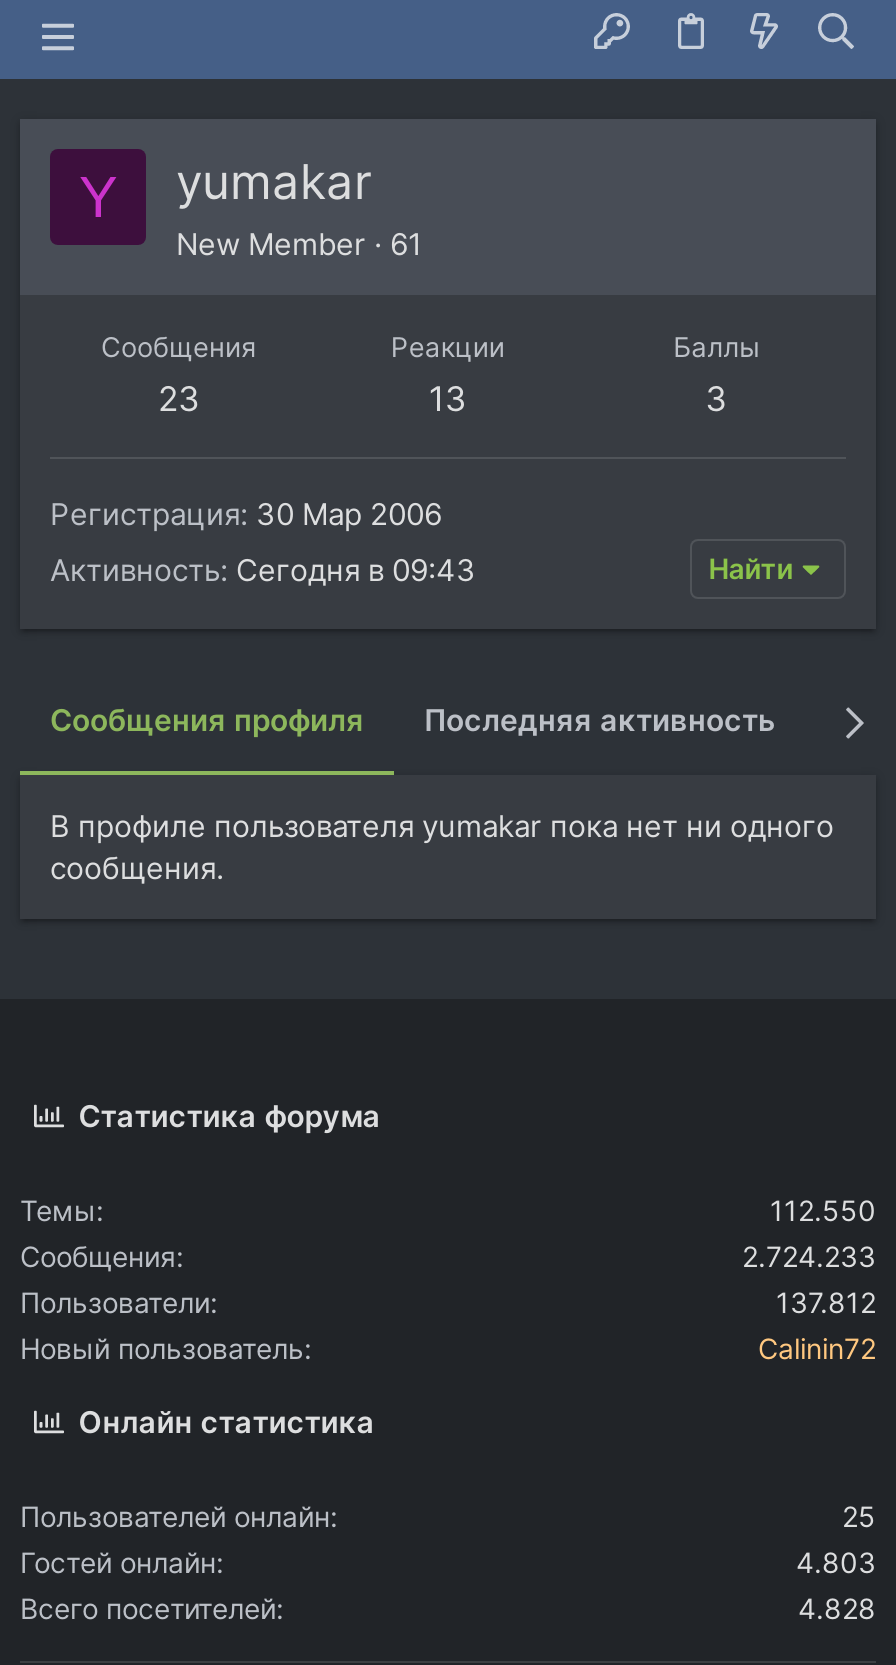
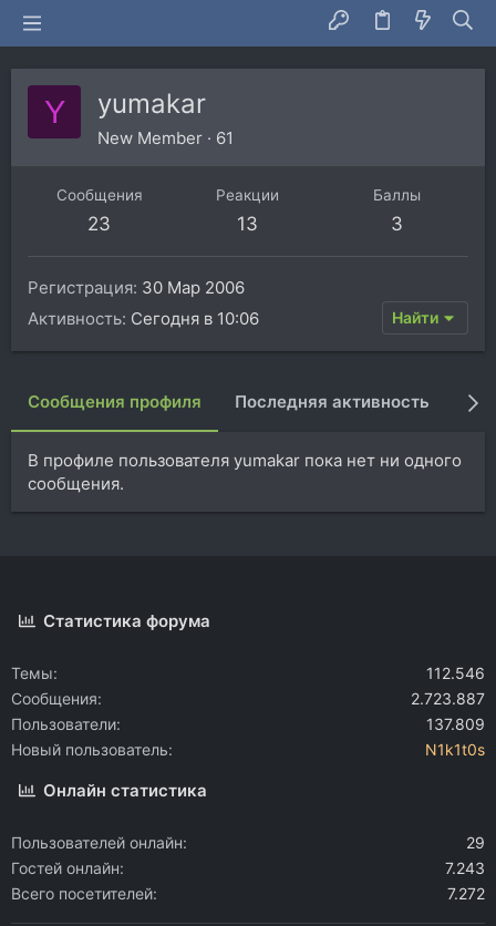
[50,550,476,588] Активность Сегодня в 09:43 -> [28,307,259,328] Активность Сегодня в 10:06
[770,1193,876,1227] 112.550 -> [426,663,485,682] 112.546
[742,1239,876,1273] 2.724.233 -> [411,689,485,708] 2.723.887
[776,1285,876,1319] 137.812 -> [426,714,485,733] 137.809
[758,1331,876,1365] Calinin72 -> [425,740,485,759] N1k1t0s
[842,1499,876,1533] 25 -> [466,833,485,852] 29
[796,1545,876,1579] 4.803 -> [445,858,485,877] 7.243
[798,1591,876,1625] 4.828 -> [447,884,485,903] 7.272

